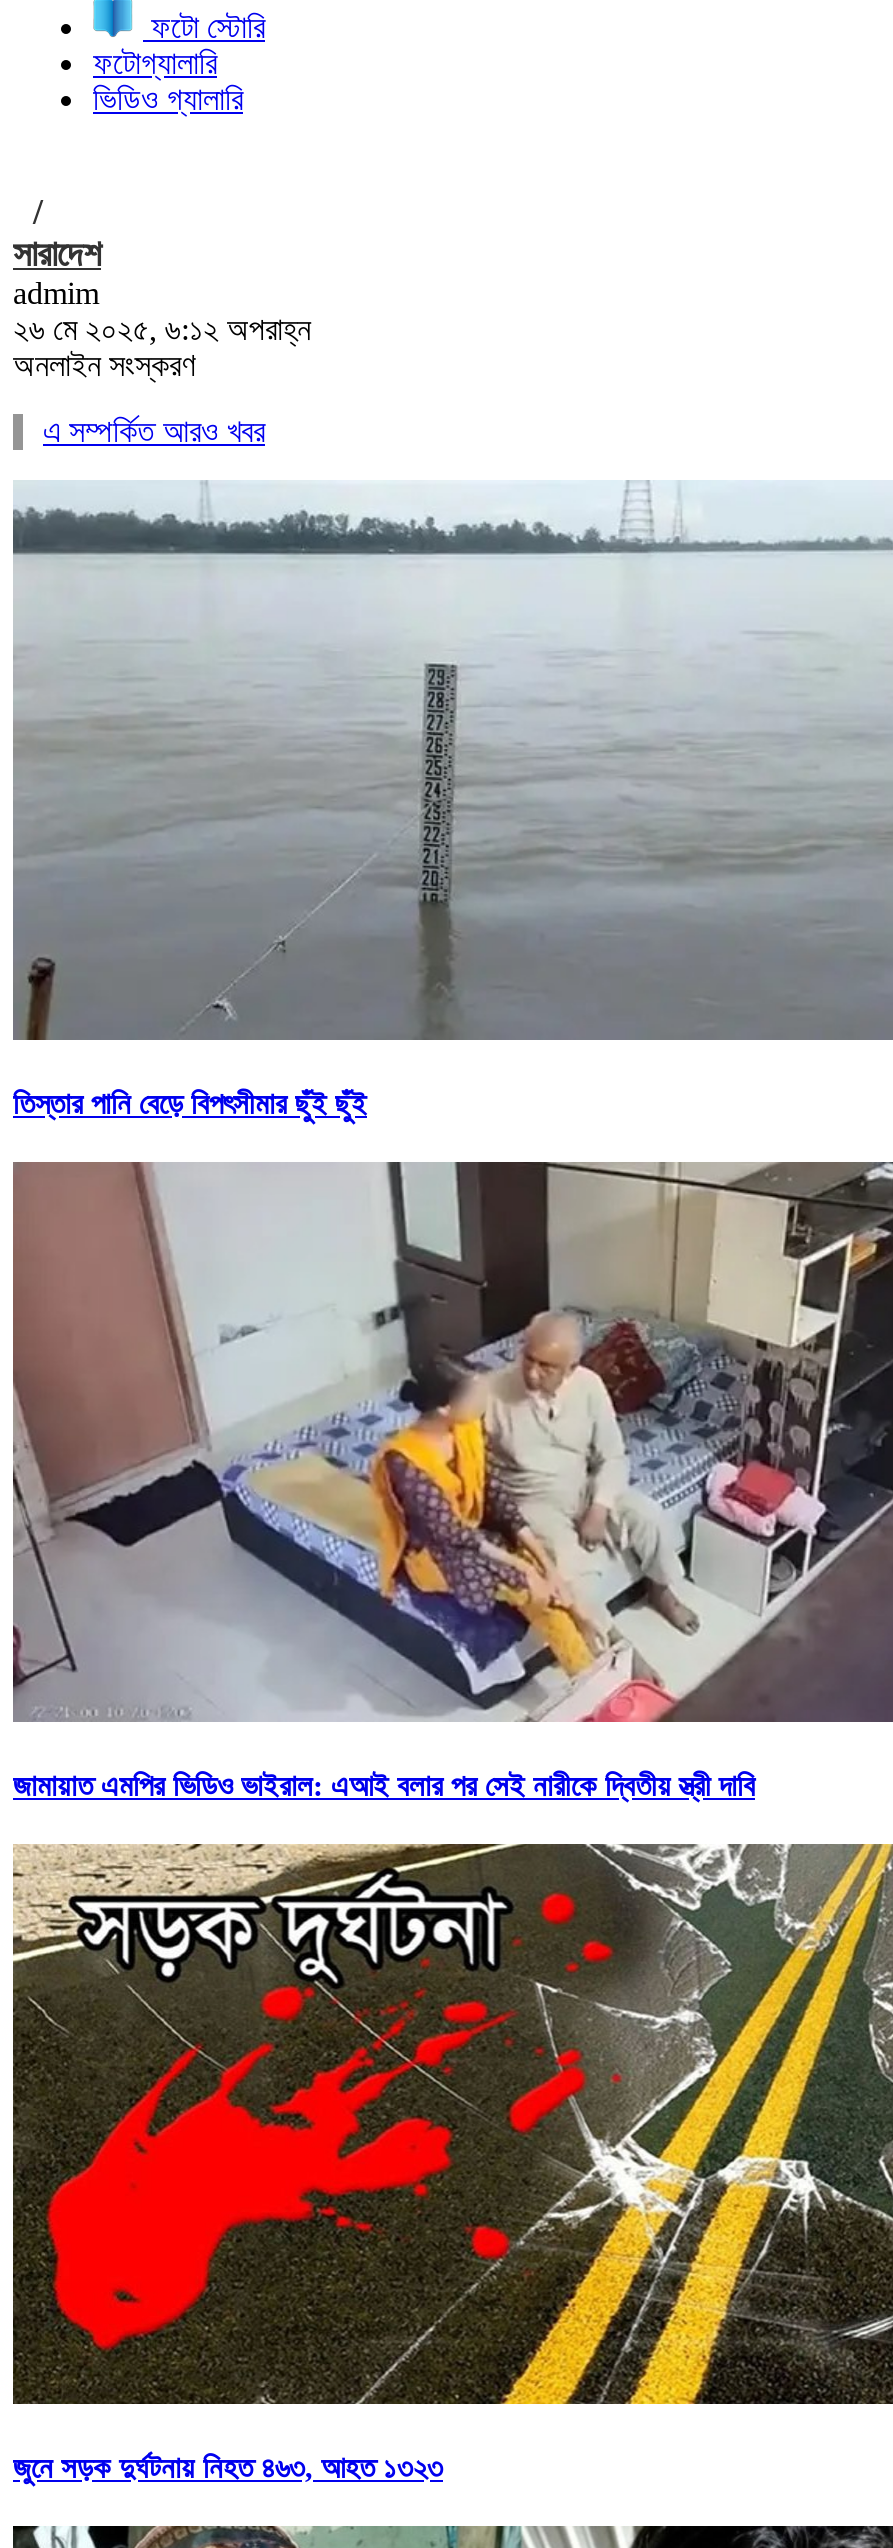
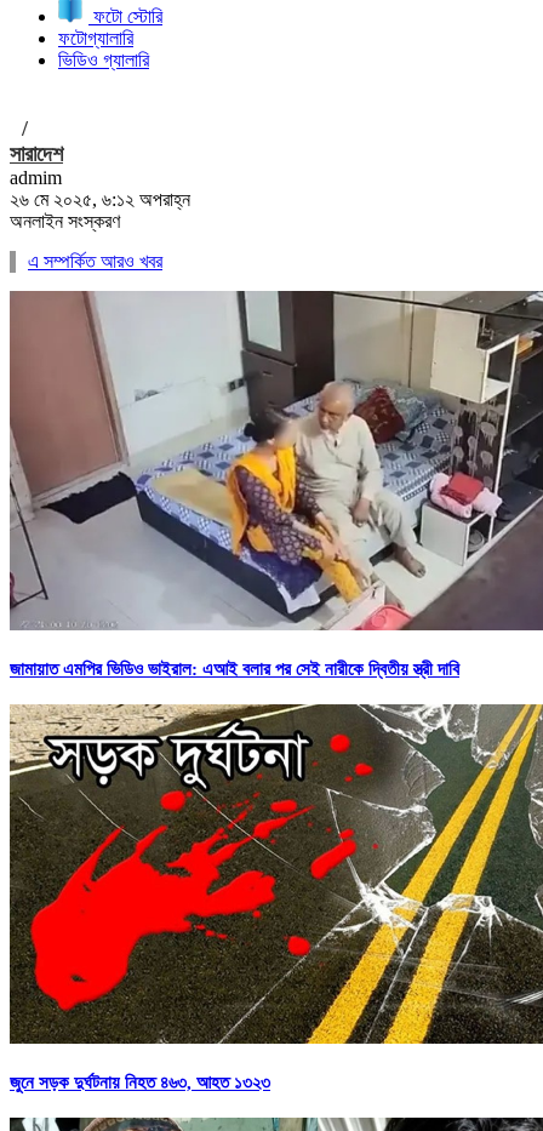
[13,480,887,1120] [image] | তিস্তার পানি বেড়ে বিপৎসীমার ছুঁই ছুঁই -> none

